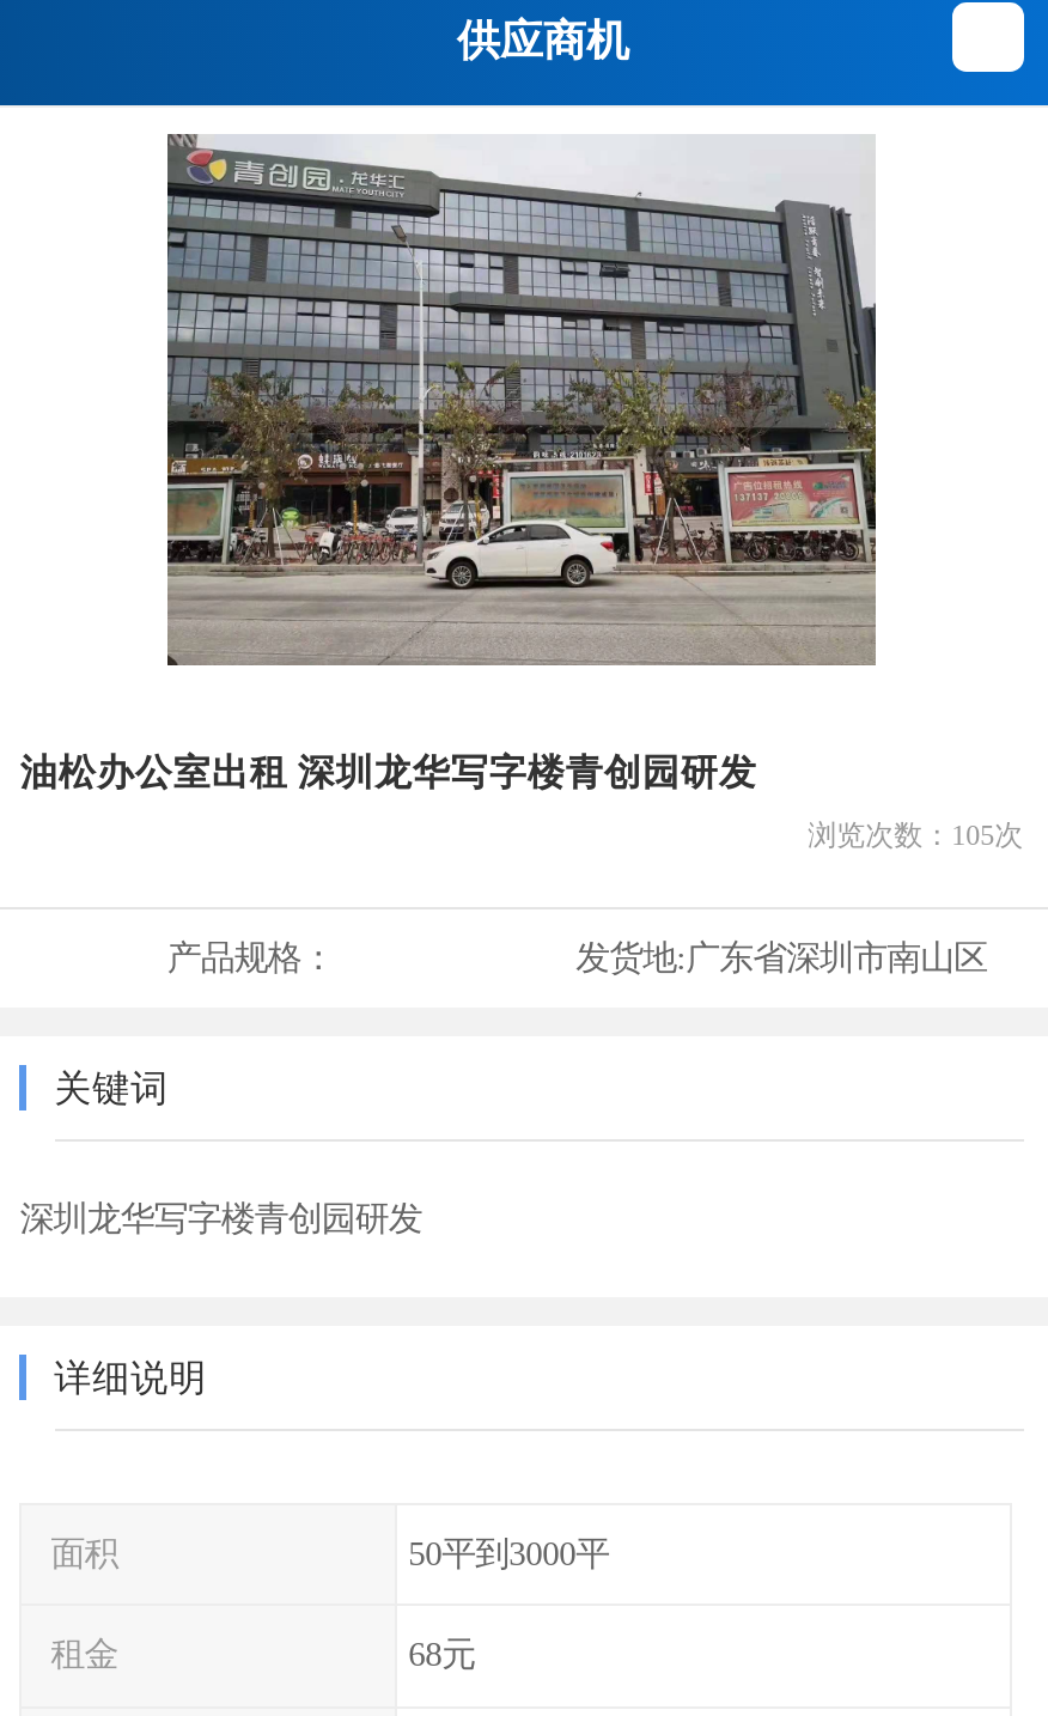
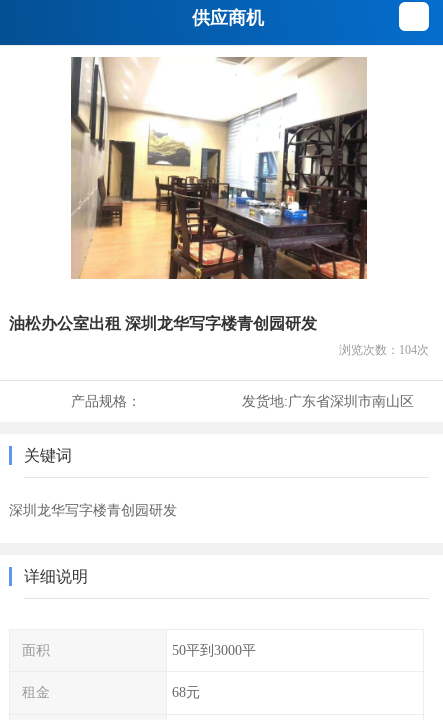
[165,134,876,668] [image] -> [71,57,368,279] [image]
[808,818,1023,851] 浏览次数：105次 -> [339,343,429,357] 浏览次数：104次

